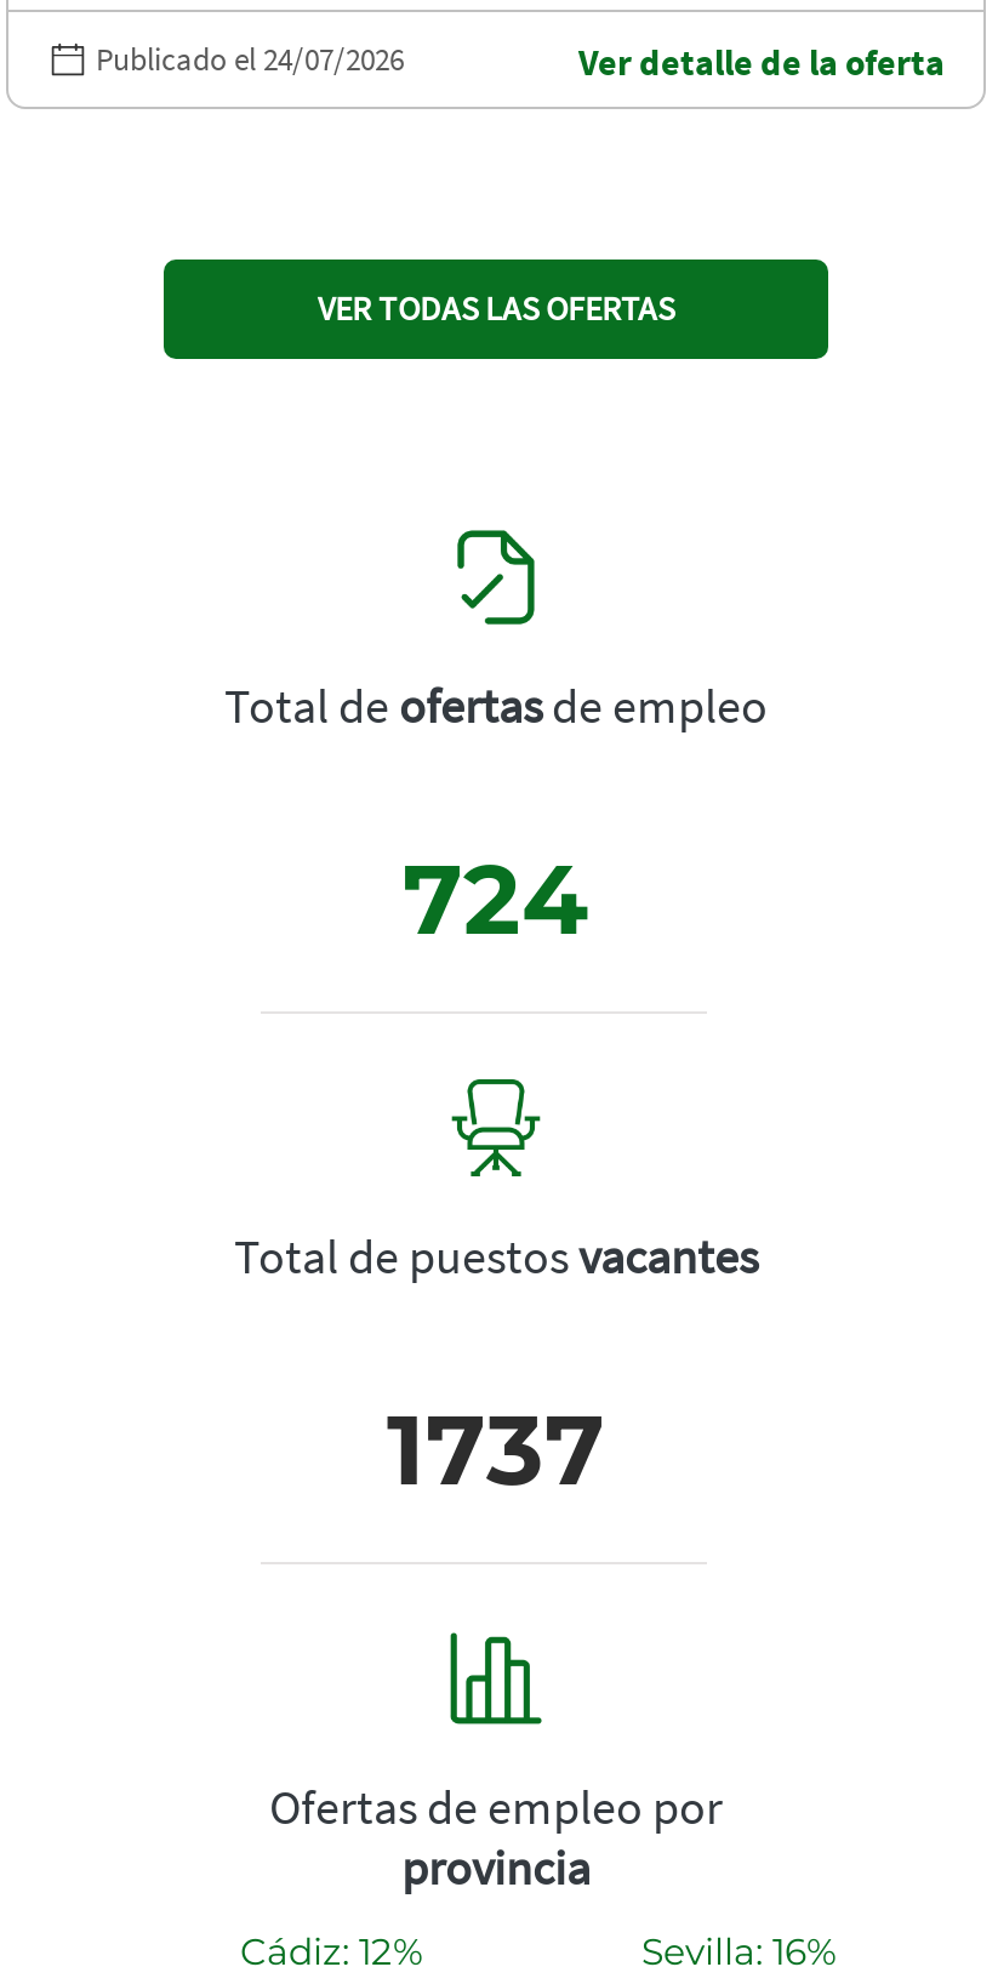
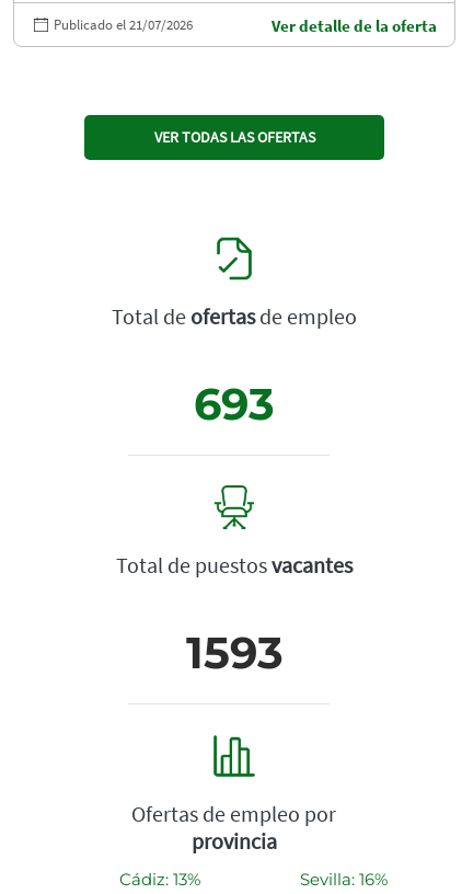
[96,39,404,81] Publicado el 24/07/2026 -> [54,16,193,34] Publicado el 21/07/2026
[403,838,589,957] 724 -> [194,376,275,430] 693
[387,1389,605,1508] 1737 -> [186,625,283,679] 1593
[240,1927,422,1973] Cádiz: 12% -> [119,868,200,889] Cádiz: 13%

